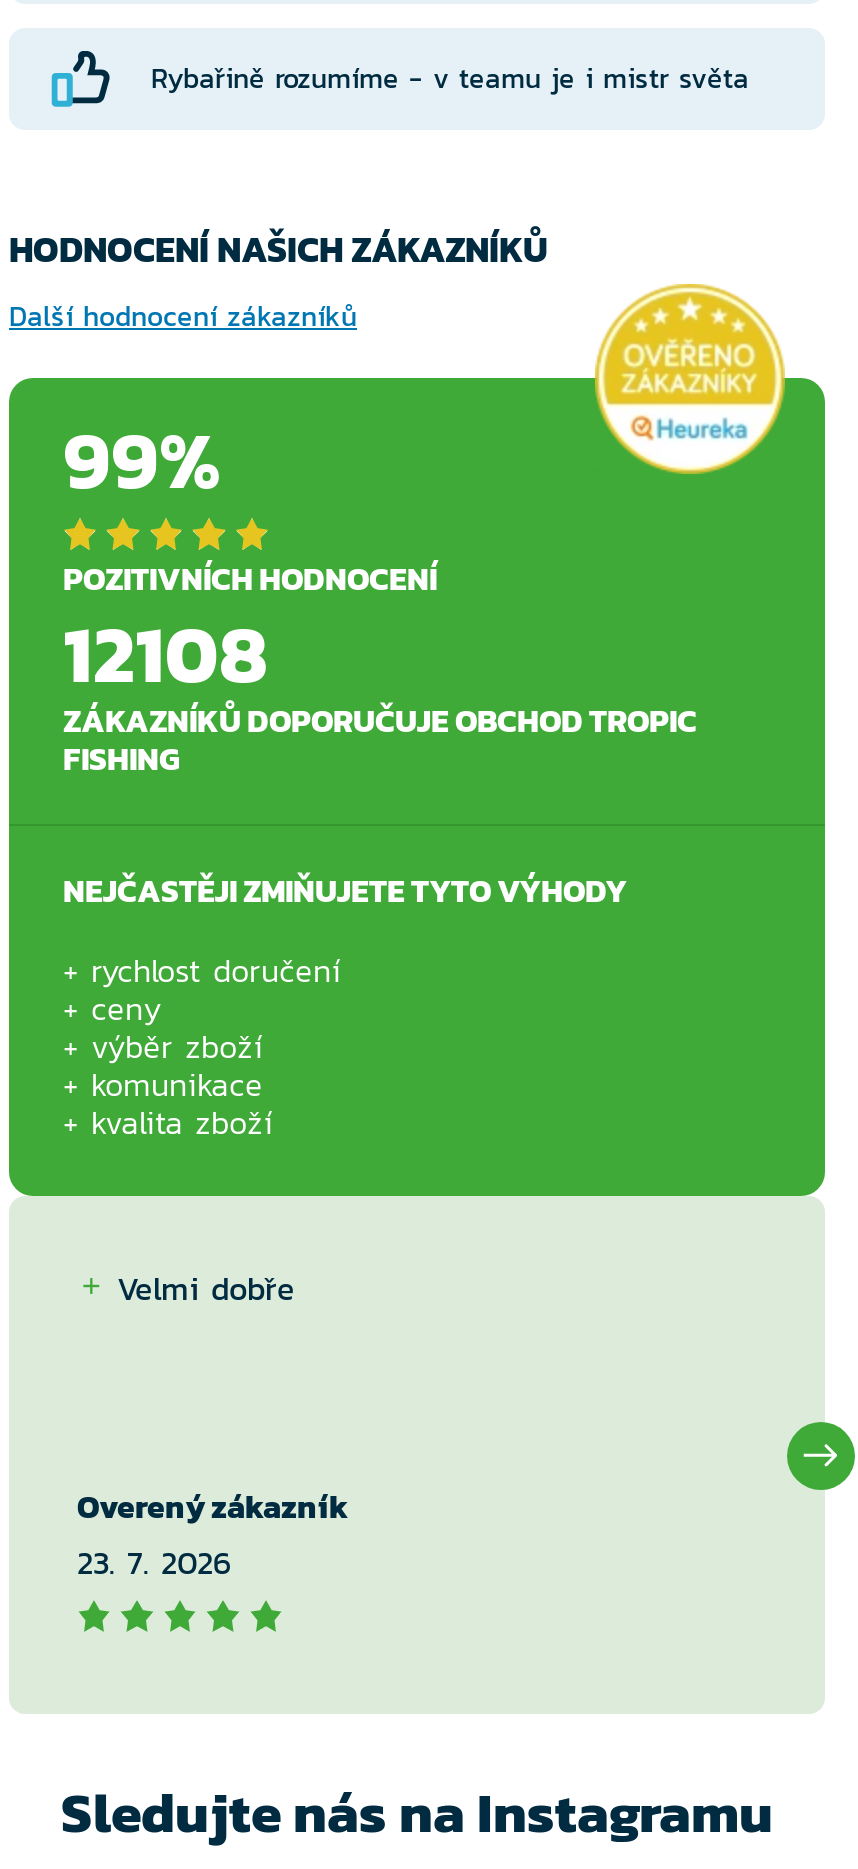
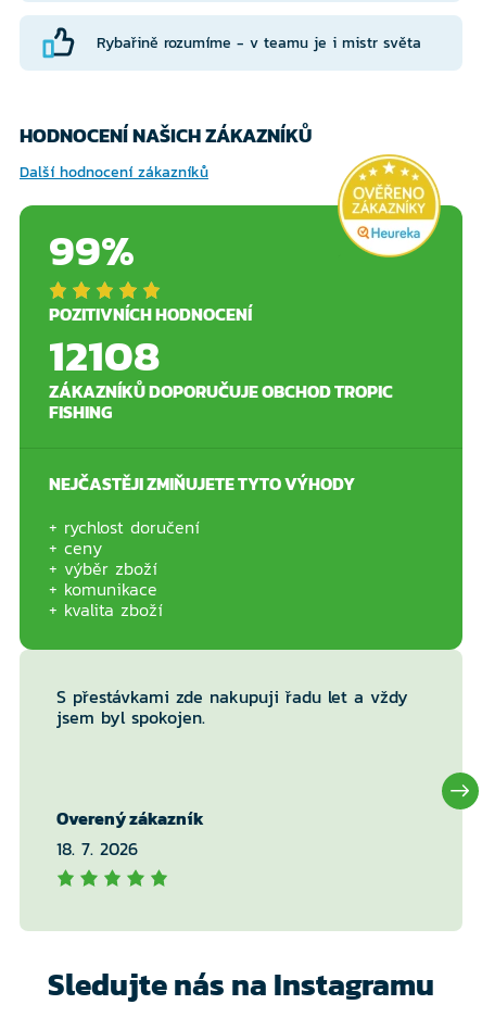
[117,1264,295,1312] Velmi dobře -> [56,683,408,730] S přestávkami zde nakupuji řadu let a vždy | jsem byl spokojen.
[77,1538,231,1586] 23. 7. 2026 -> [56,836,138,862] 18. 7. 2026

